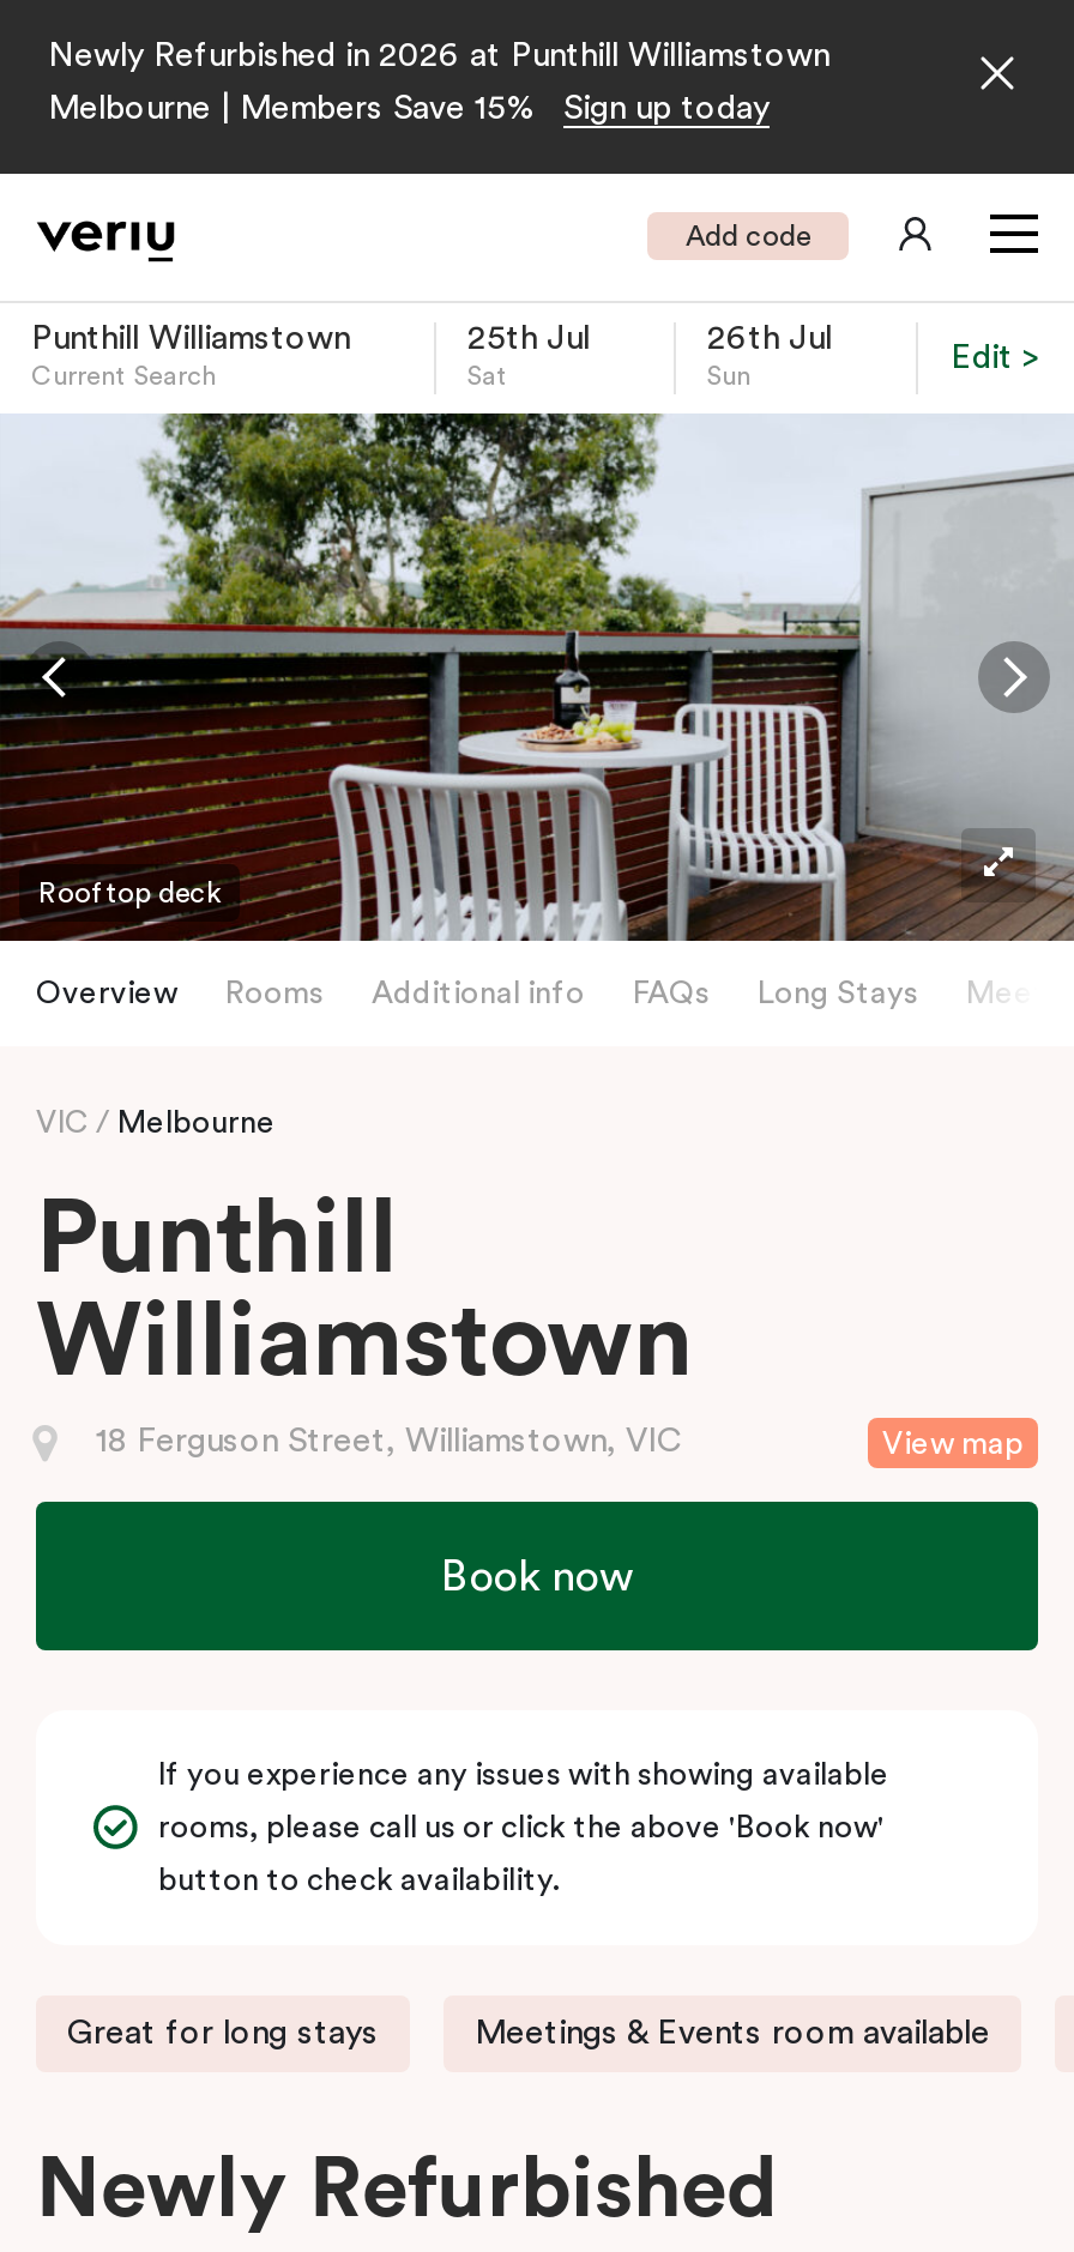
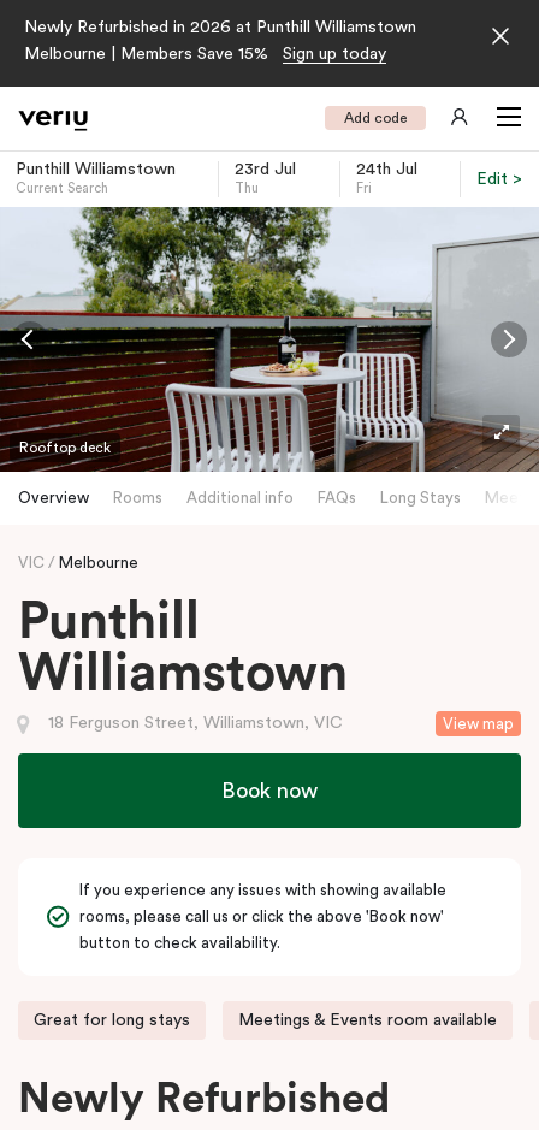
[467,322,590,390] 25th Jul | Sat -> [235,161,296,195] 23rd Jul | Thu
[707,322,832,390] 26th Jul | Sun -> [356,161,417,195] 24th Jul | Fri

